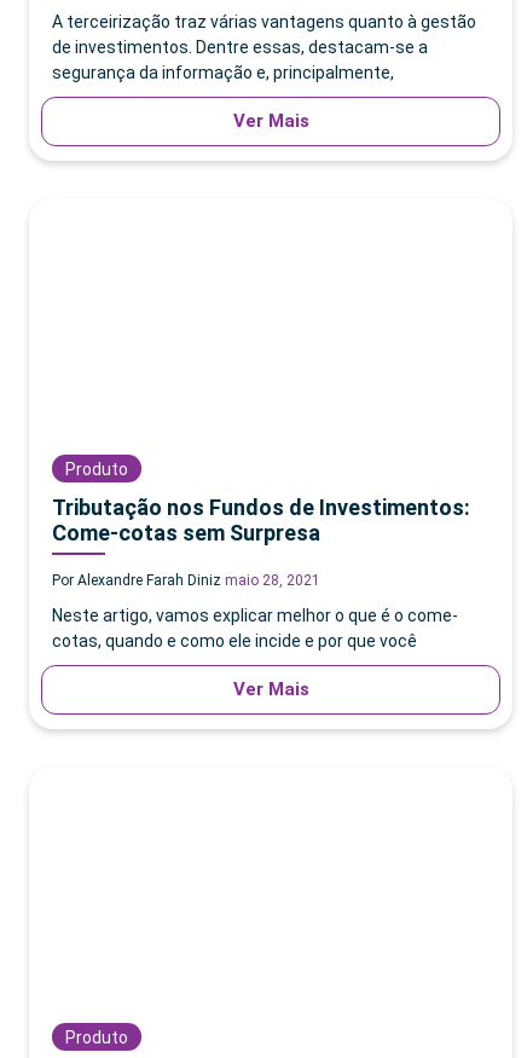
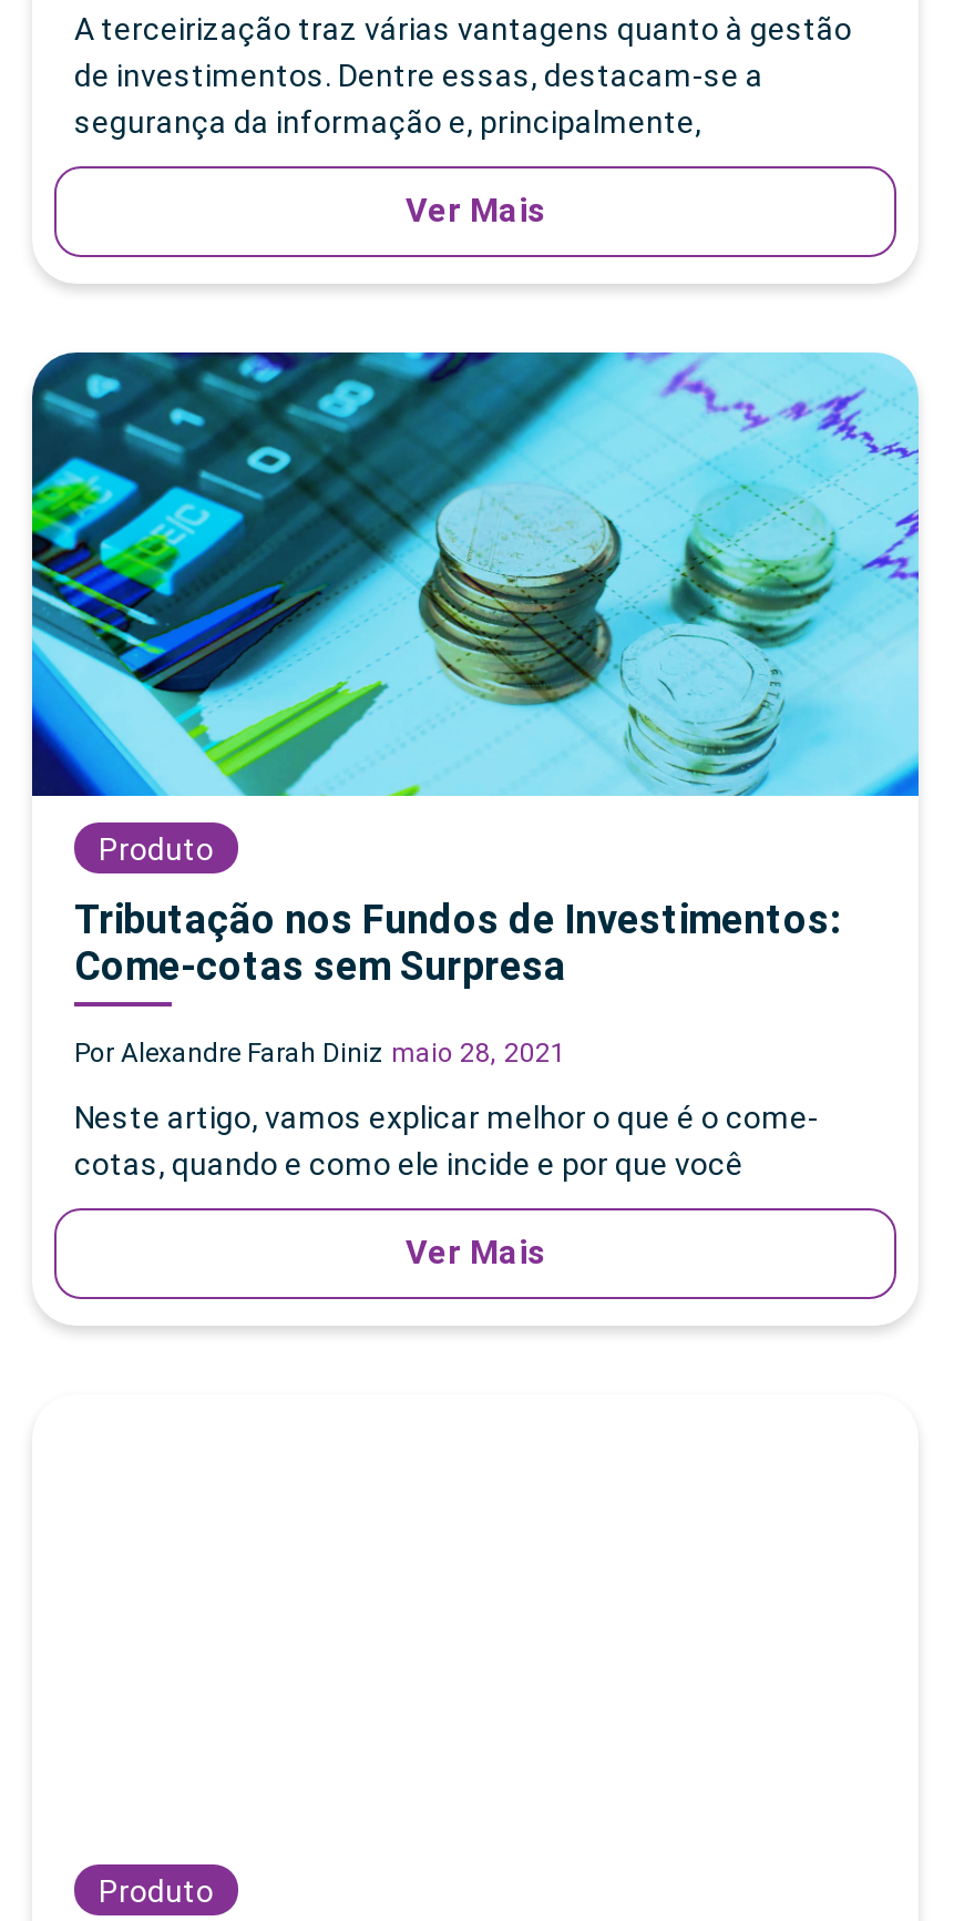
none -> [30,350,921,798] [image]

